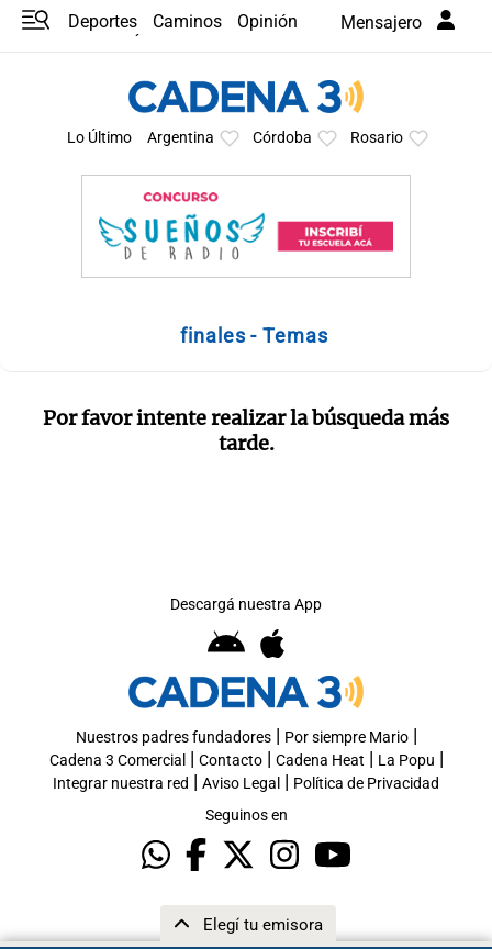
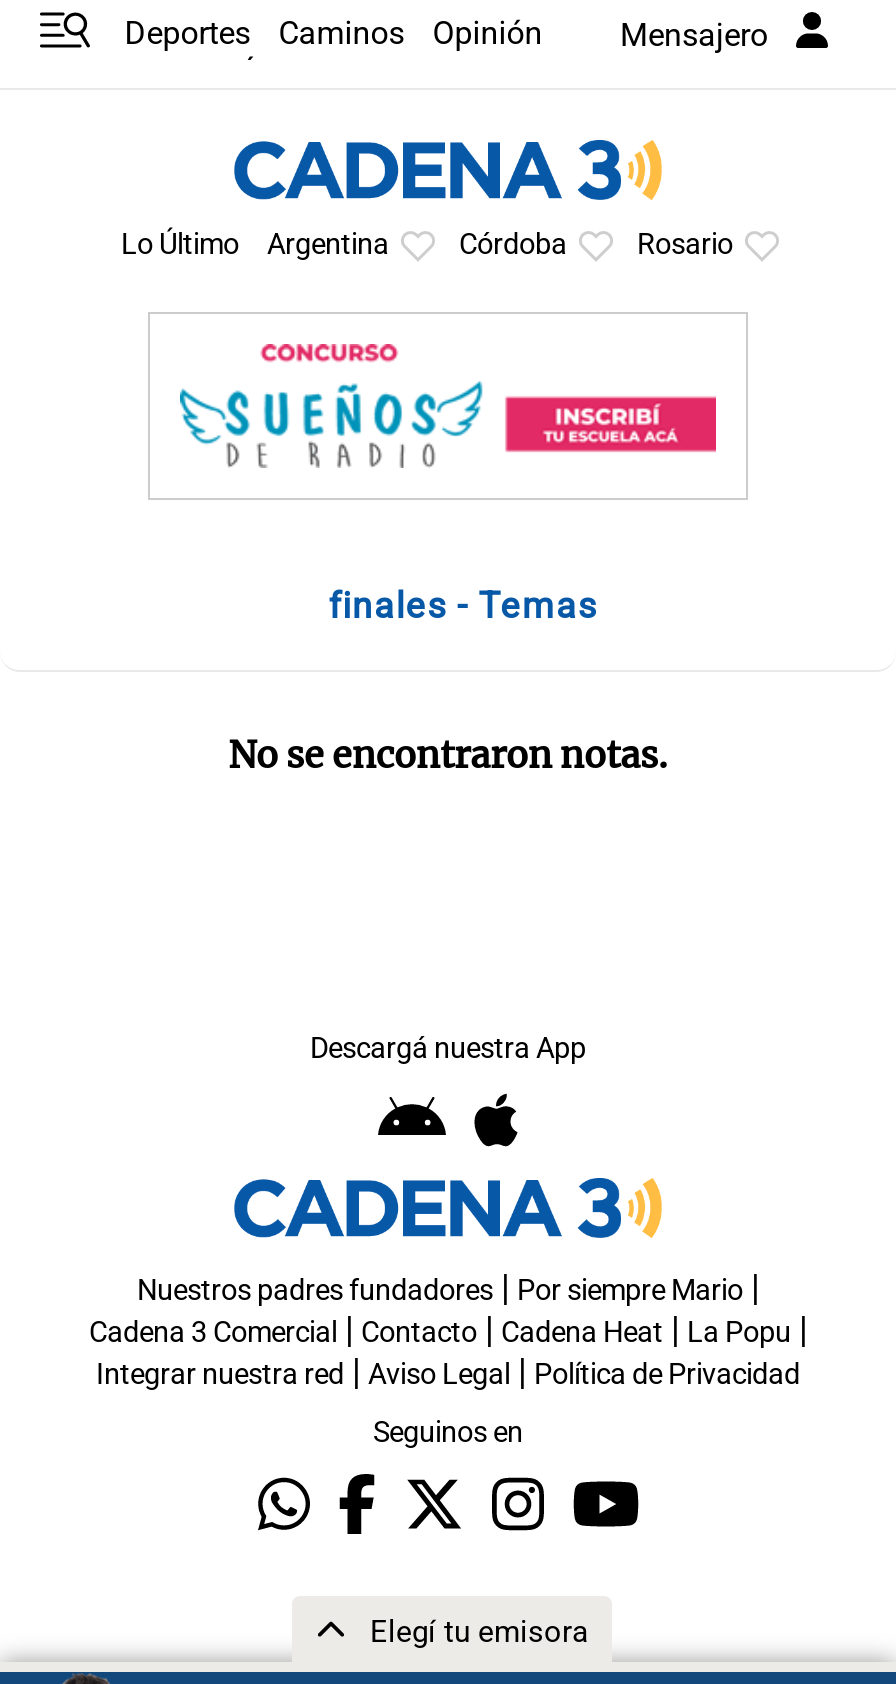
[43,405,449,455] Por favor intente realizar la búsqueda más | tarde. -> [228,731,668,777] No se encontraron notas.

